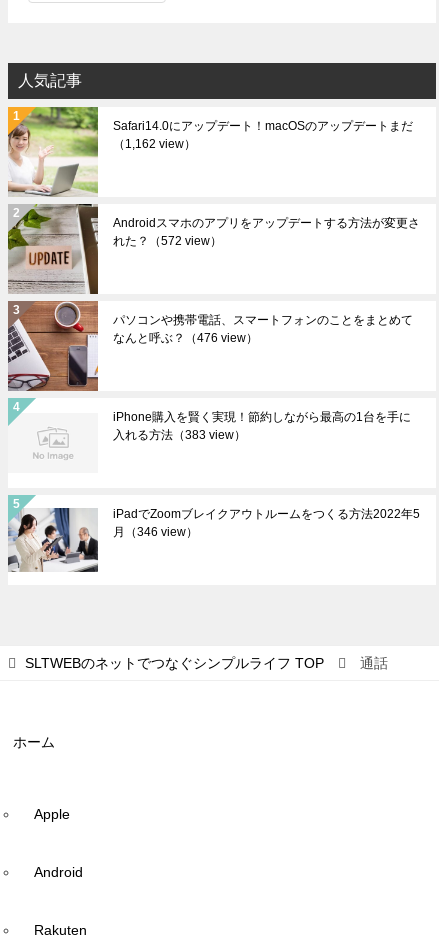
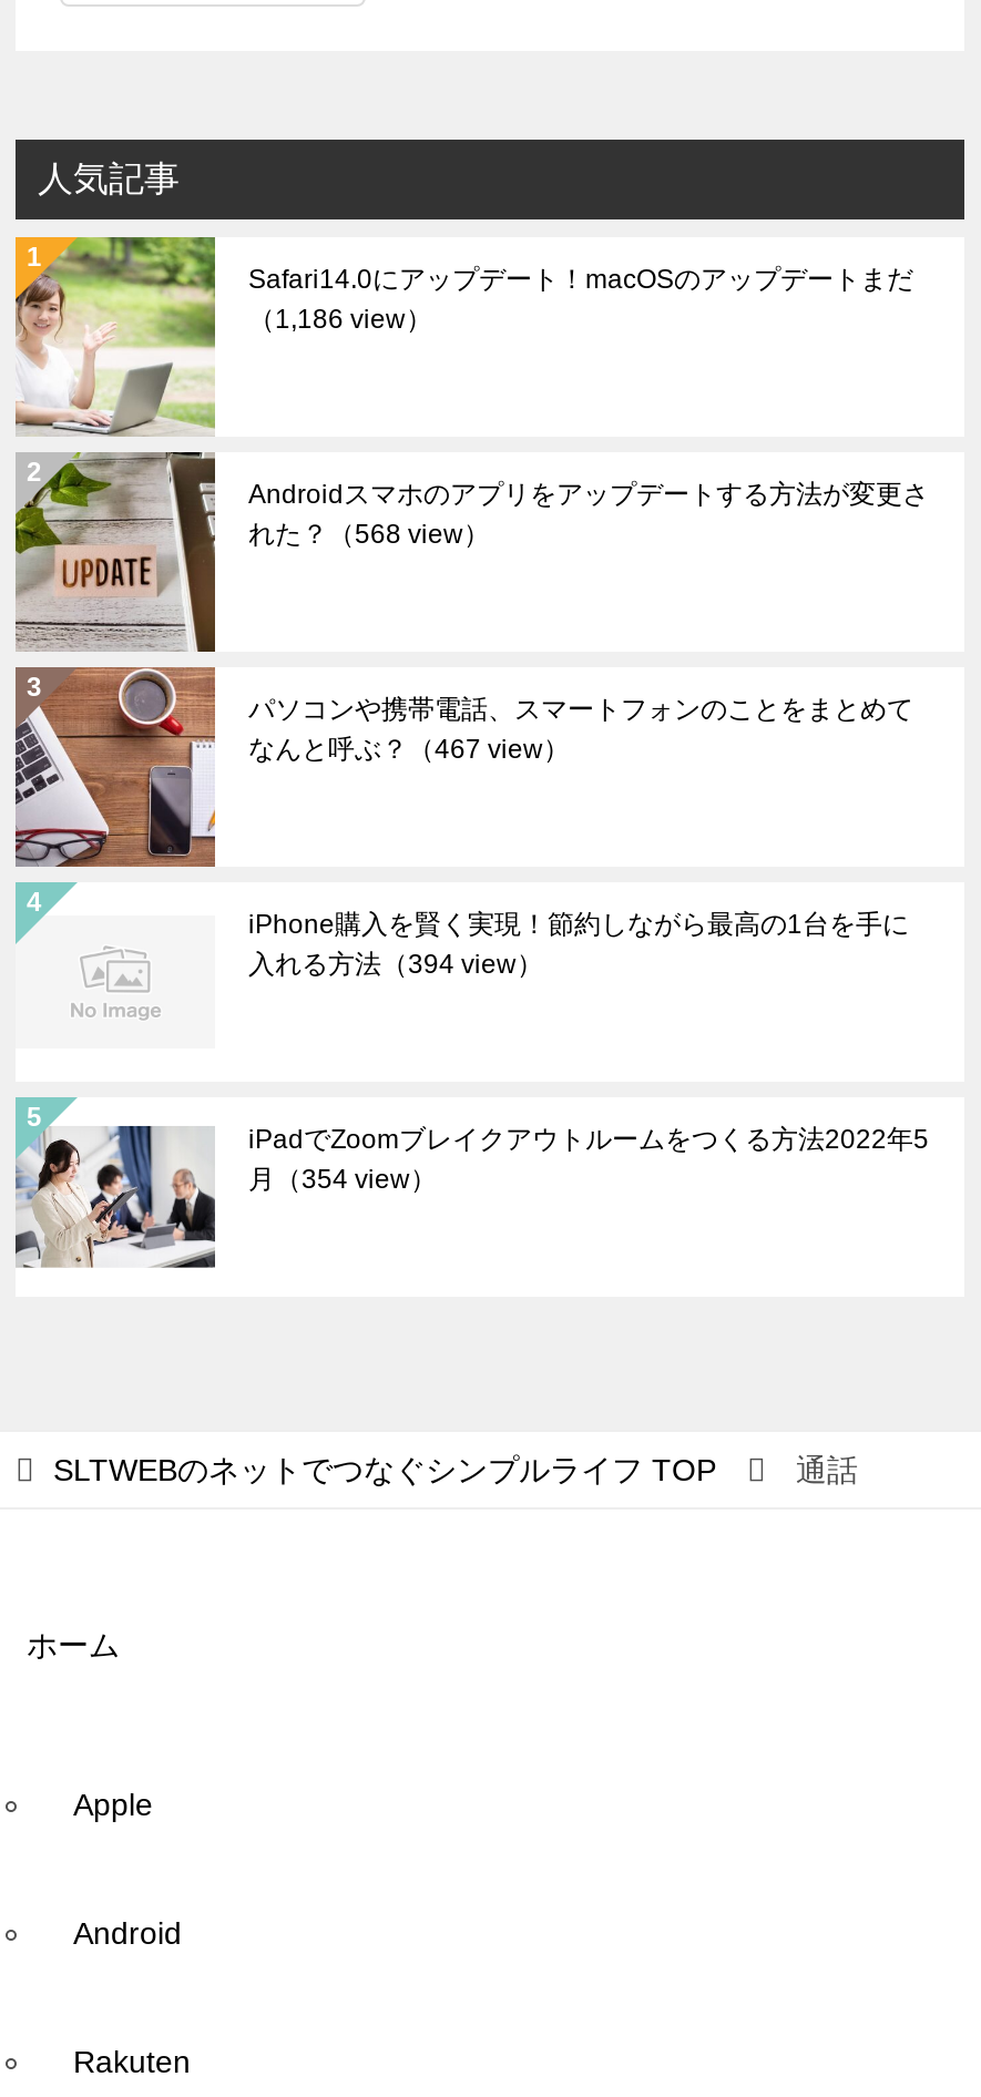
[113,137,196,151] （1,162 view） -> [248,304,432,335] （1,186 view）
[113,234,222,248] れた？（572 view） -> [248,519,490,550] れた？（568 view）
[113,331,258,345] なんと呼ぶ？（476 view） -> [248,734,570,765] なんと呼ぶ？（467 view）
[113,428,246,442] 入れる方法（383 view） -> [248,949,543,980] 入れる方法（394 view）
[113,525,198,539] 月（346 view） -> [248,1164,437,1195] 月（354 view）

